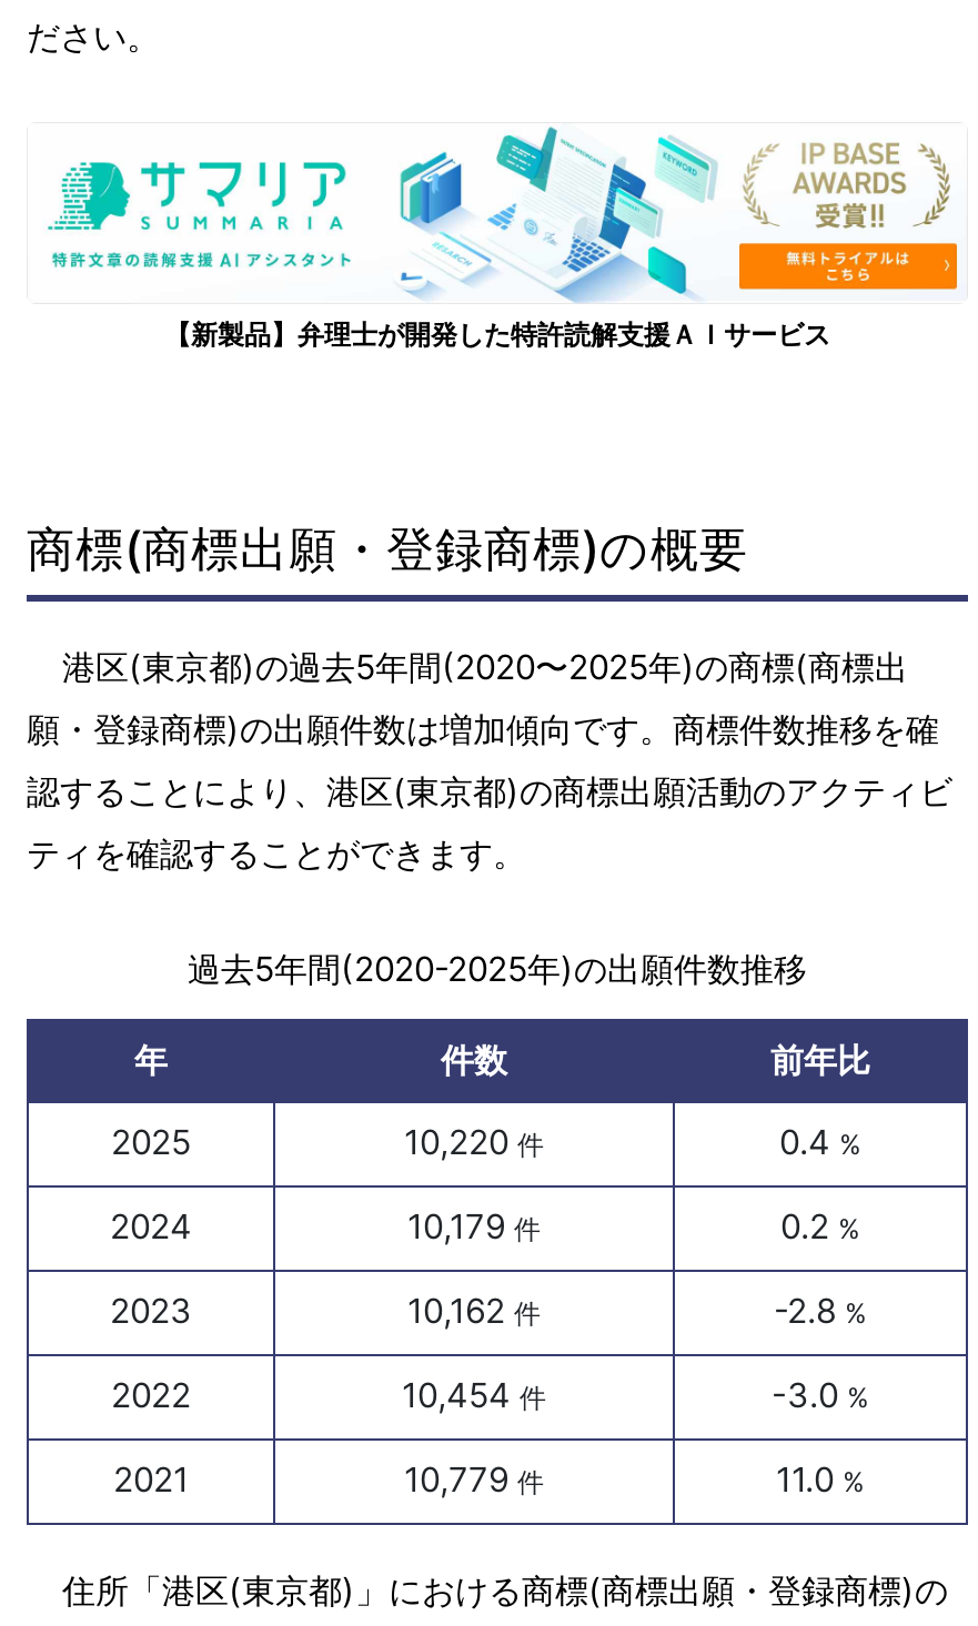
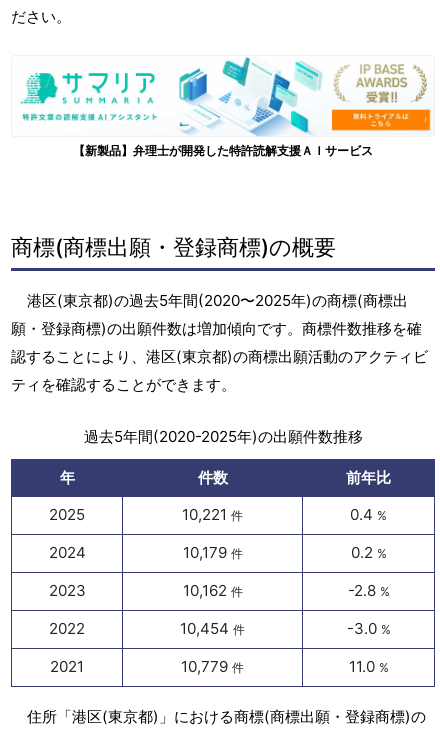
[404,1121,544,1163] 10,220件 -> [182,505,243,524] 10,221件

